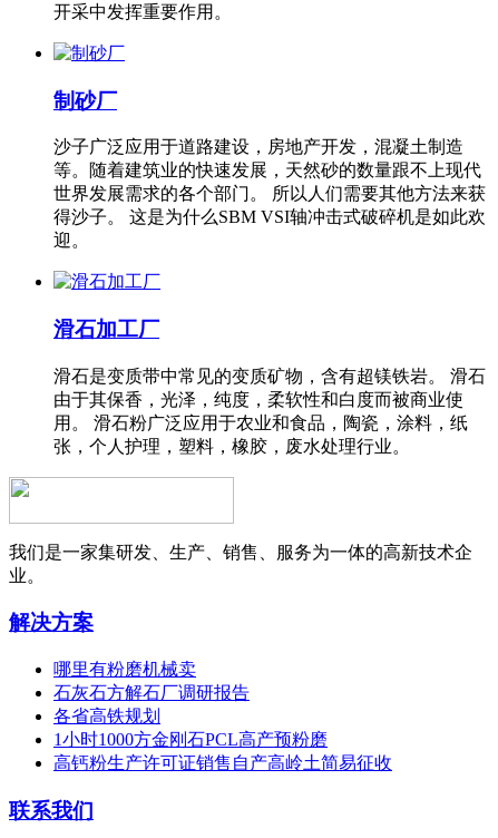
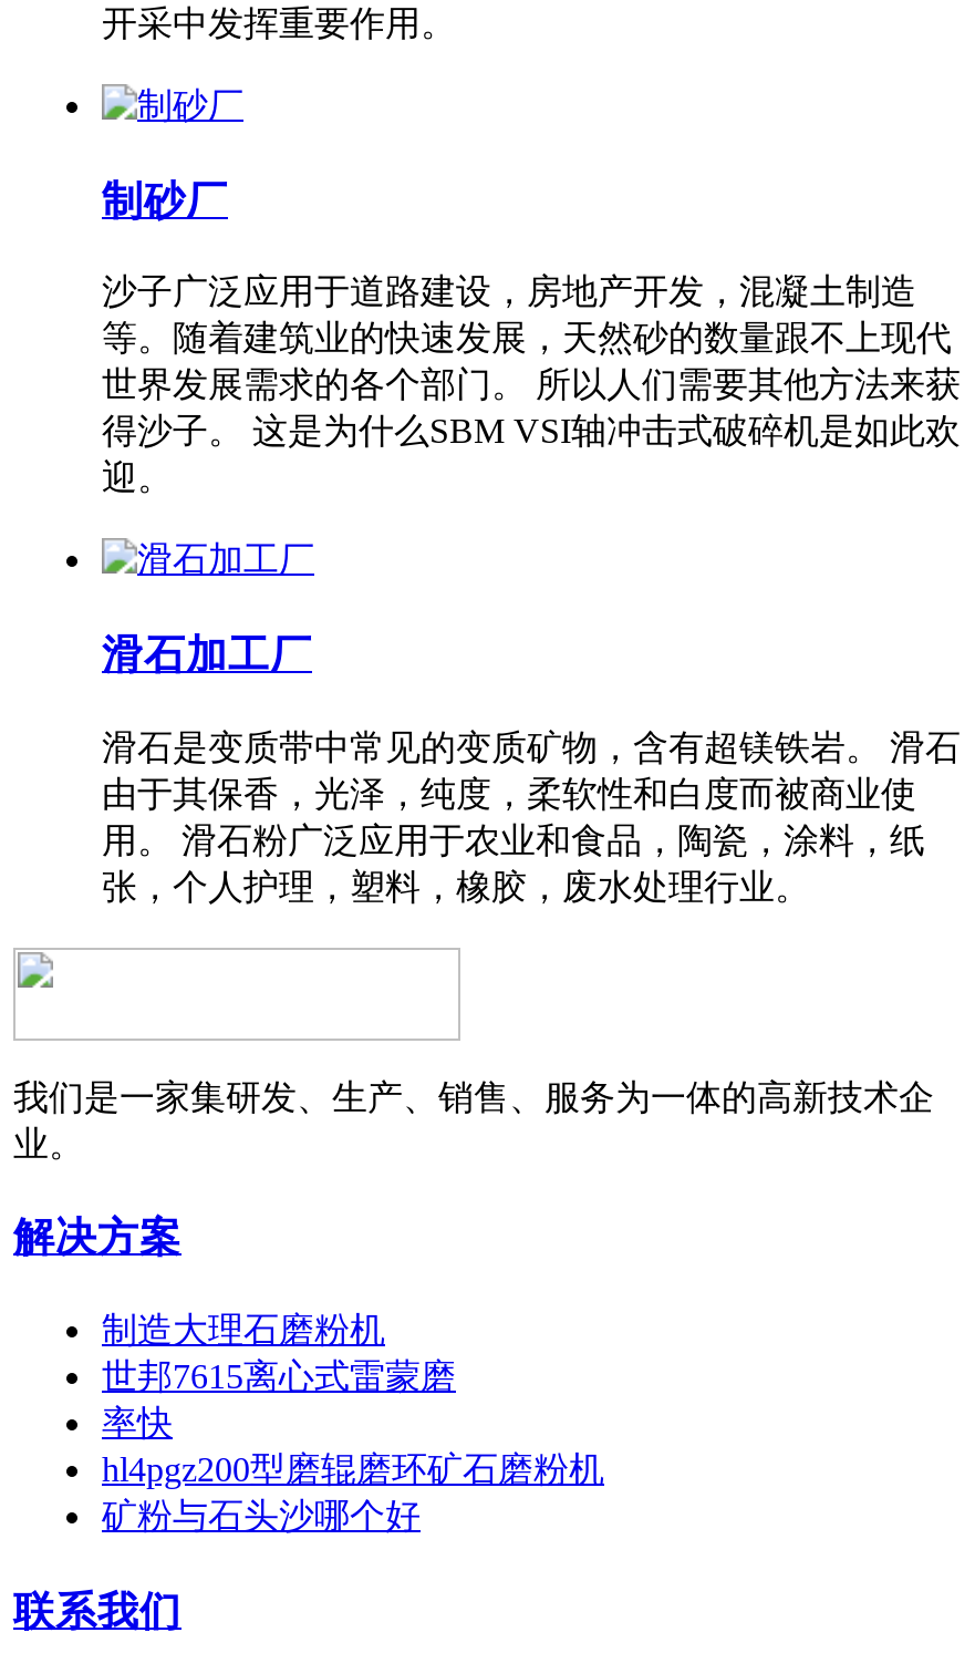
[53,660,392,772] 哪里有粉磨机械卖 | 石灰石方解石厂调研报告 | 各省高铁规划 | 1小时1000方金刚石PCL高产预粉磨 | 高钙粉生产许可证销售自产高岭土简易征收 -> [102,1311,604,1535] 制造大理石磨粉机 | 世邦7615离心式雷蒙磨 | 率快 | hl4pgz200型磨辊磨环矿石磨粉机 | 矿粉与石头沙哪个好

